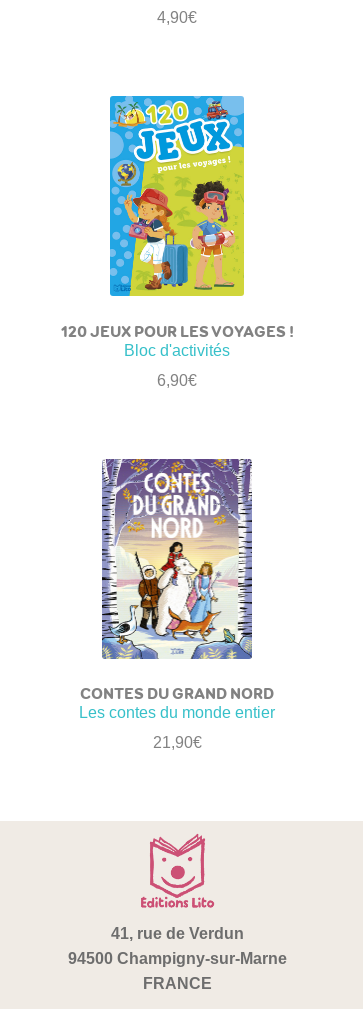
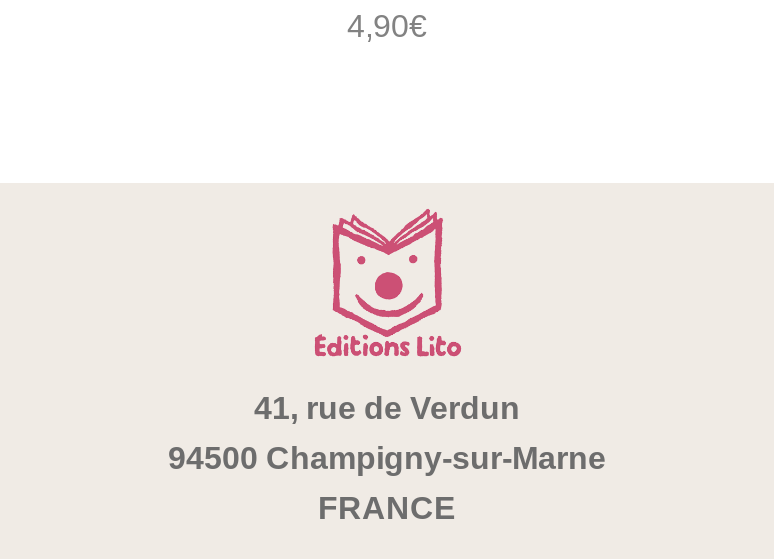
[60,95,293,389] [image] | 120 JEUX POUR LES VOYAGES ! | Bloc d'activités | 6,90€ -> none
[79,458,275,751] [image] | CONTES DU GRAND NORD | Les contes du monde entier | 21,90€ -> none

